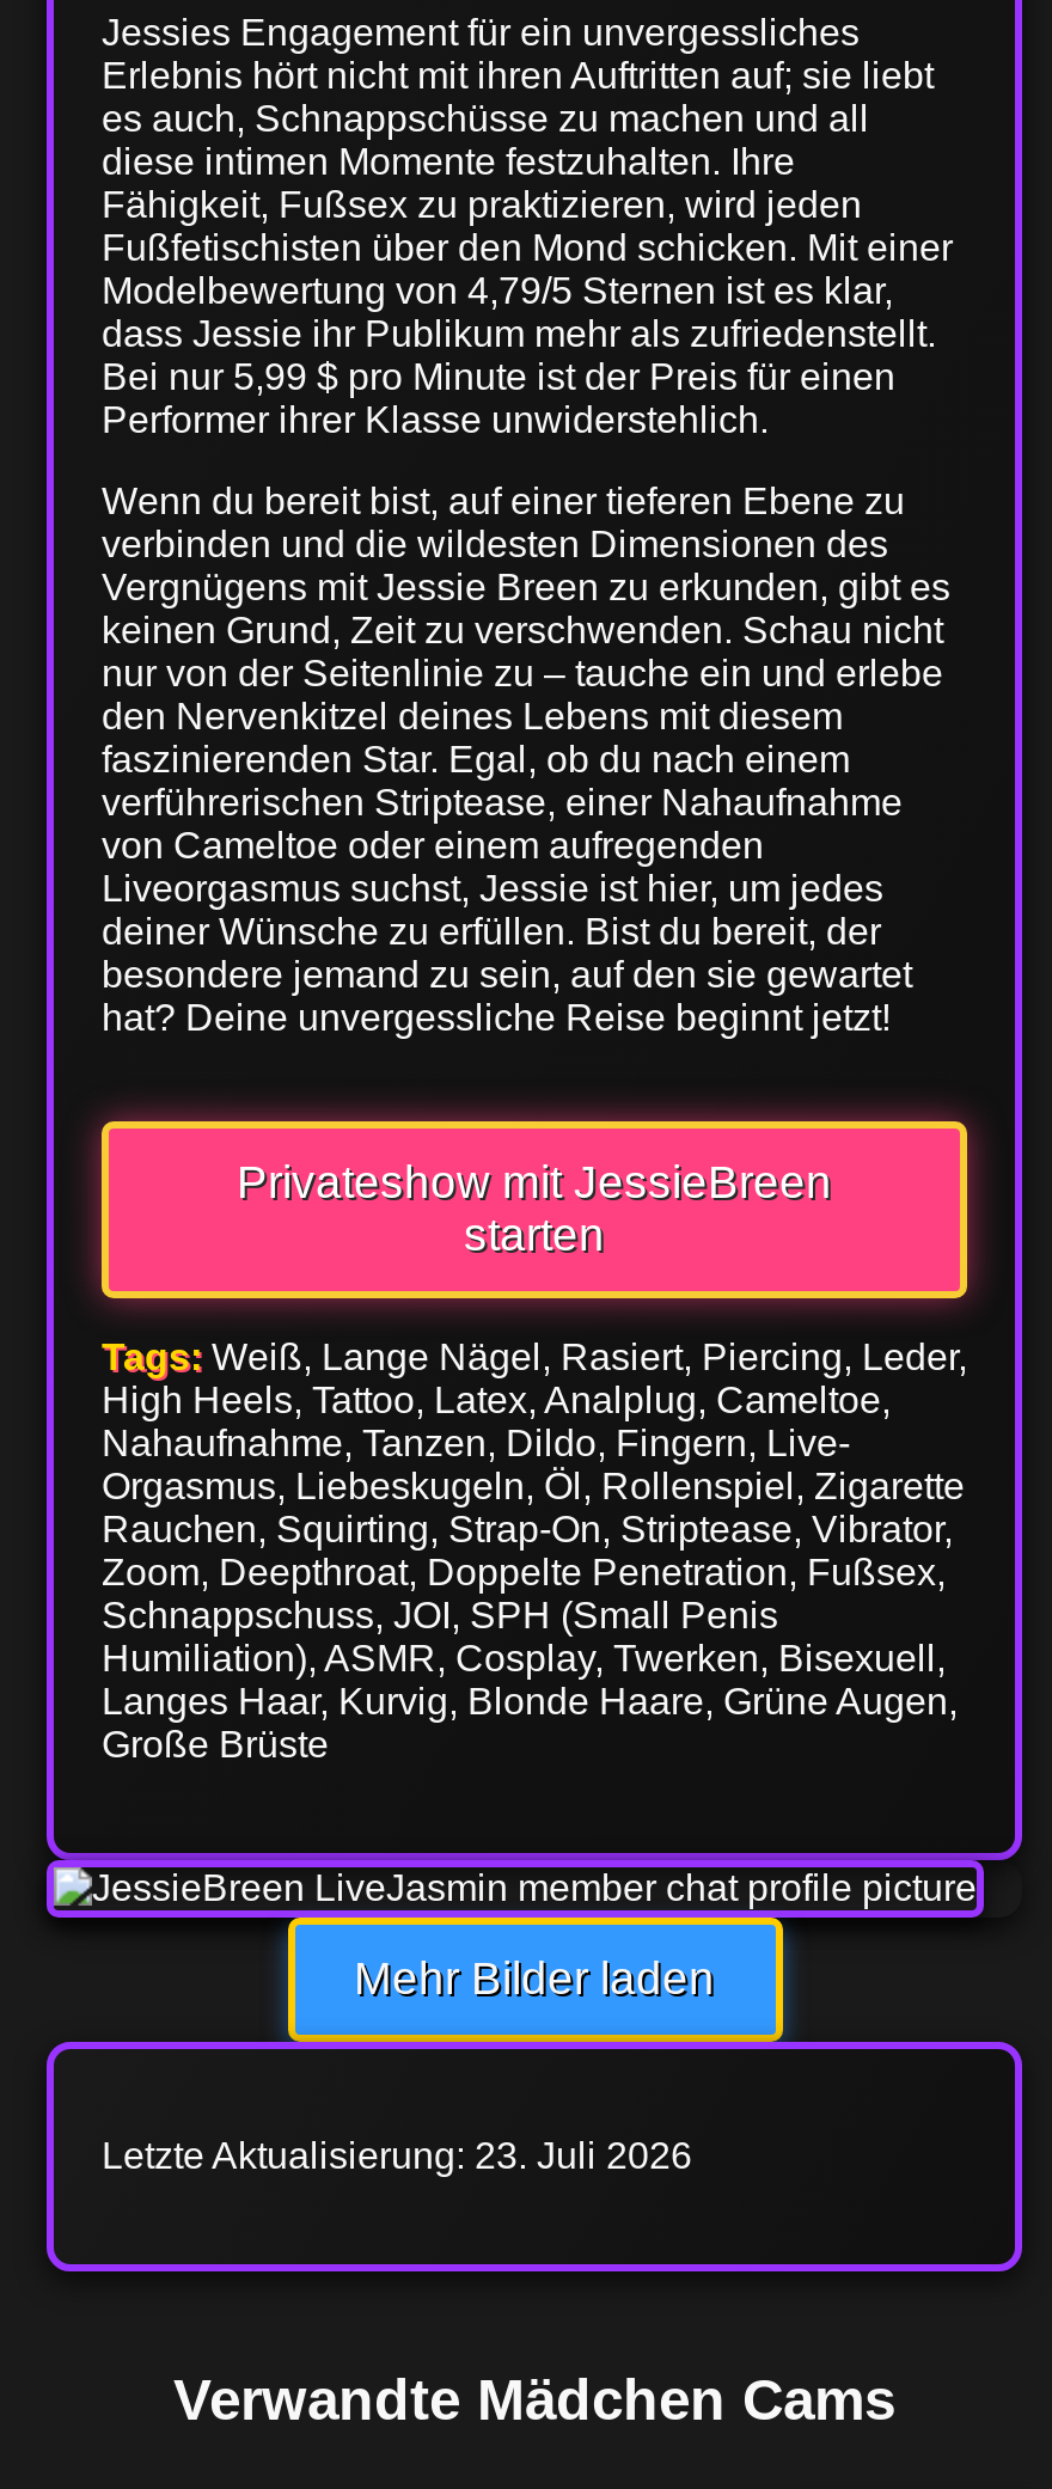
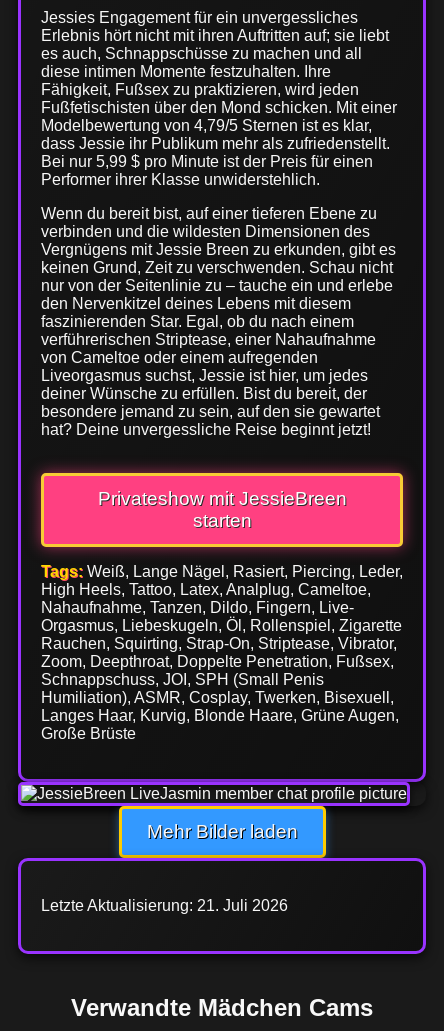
[102,2135,692,2176] Letzte Aktualisierung: 23. Juli 2026 -> [41,897,288,914] Letzte Aktualisierung: 21. Juli 2026

